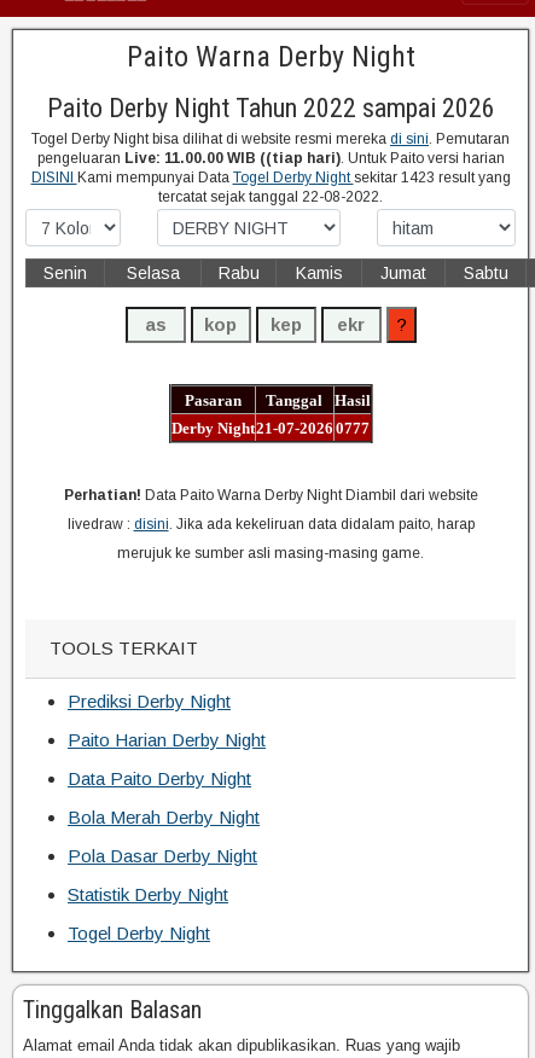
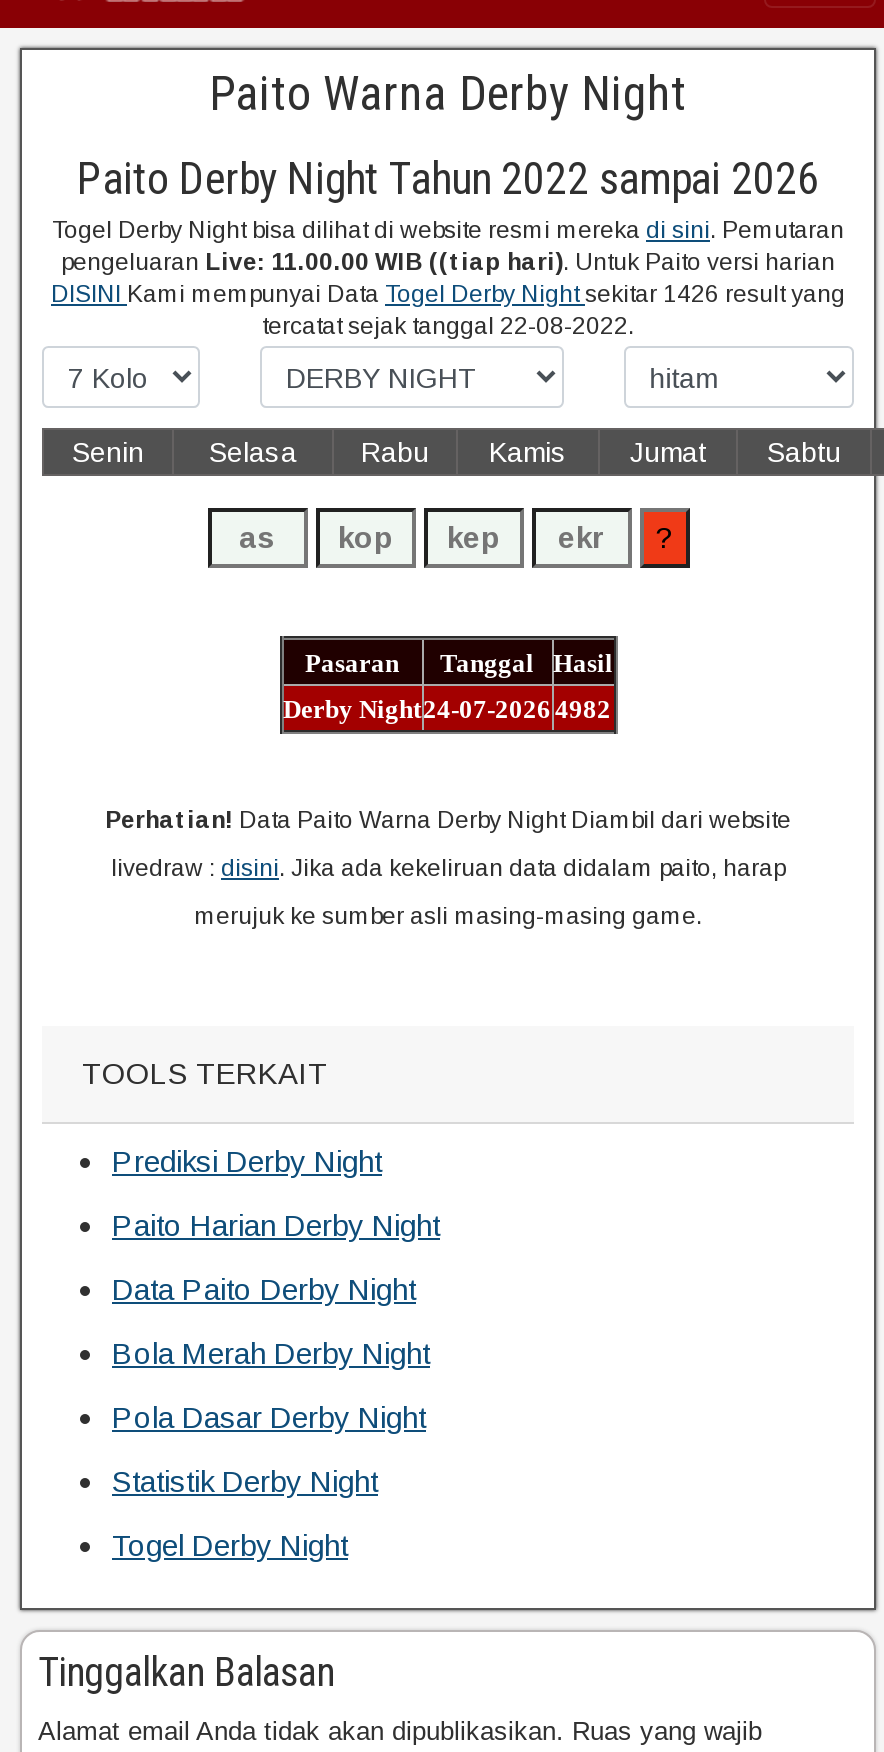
[31,169,510,186] DISINI Kami mempunyai Data Togel Derby Night sekitar 1423 result yang -> [51,280,845,308] DISINI Kami mempunyai Data Togel Derby Night sekitar 1426 result yang
[171,419,369,437] Derby Night21-07-2026 0777 -> [283,694,611,724] Derby Night24-07-2026 4982

